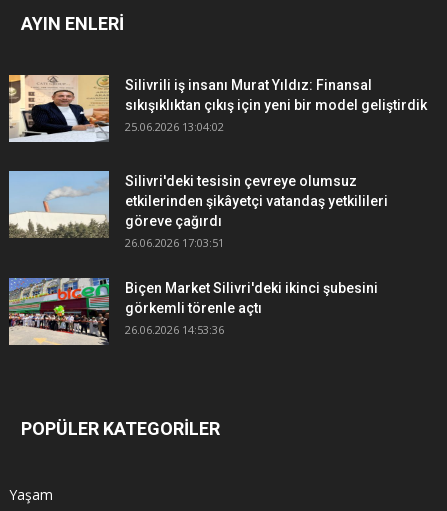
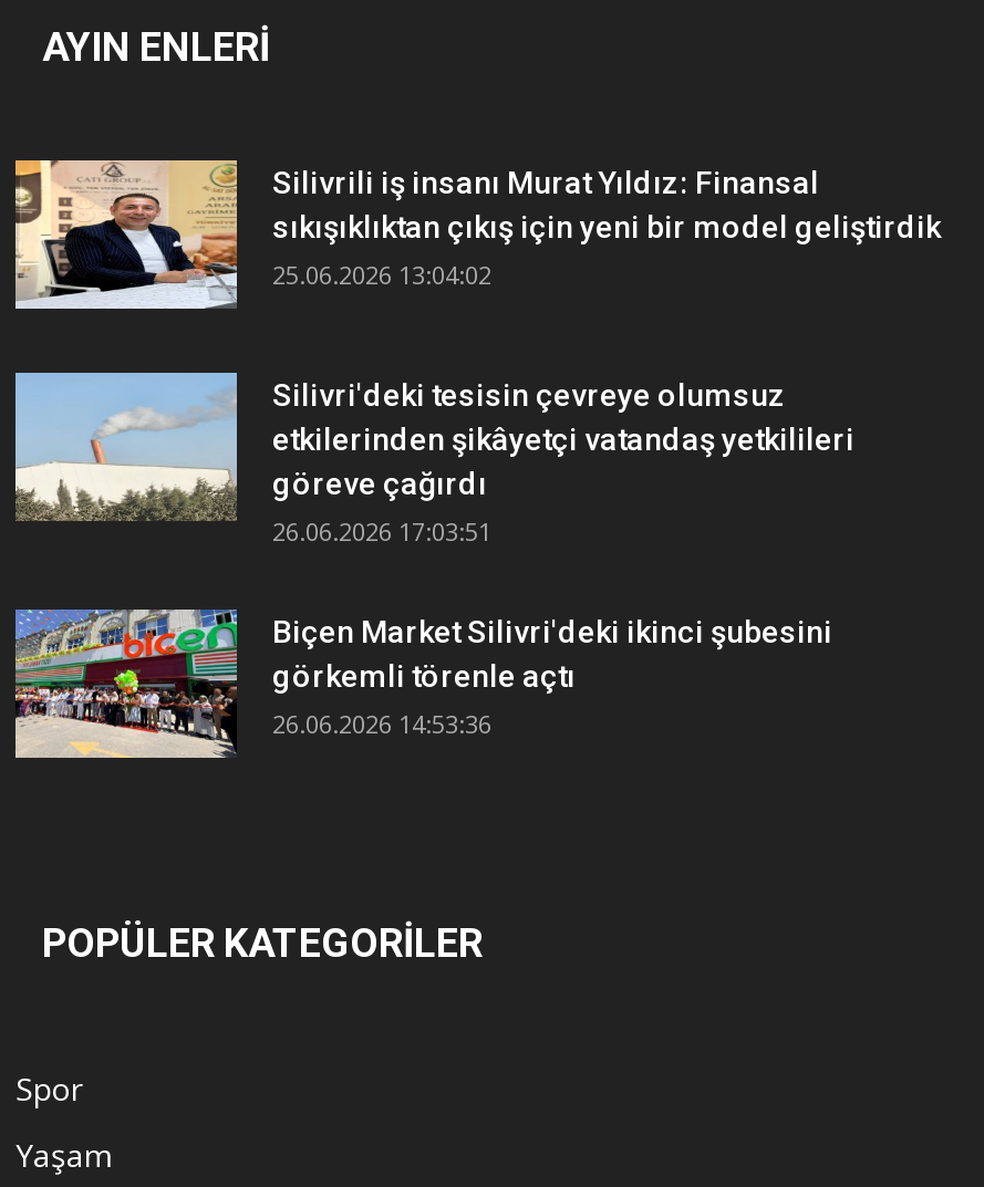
none -> [15,1068,82,1110] Spor

